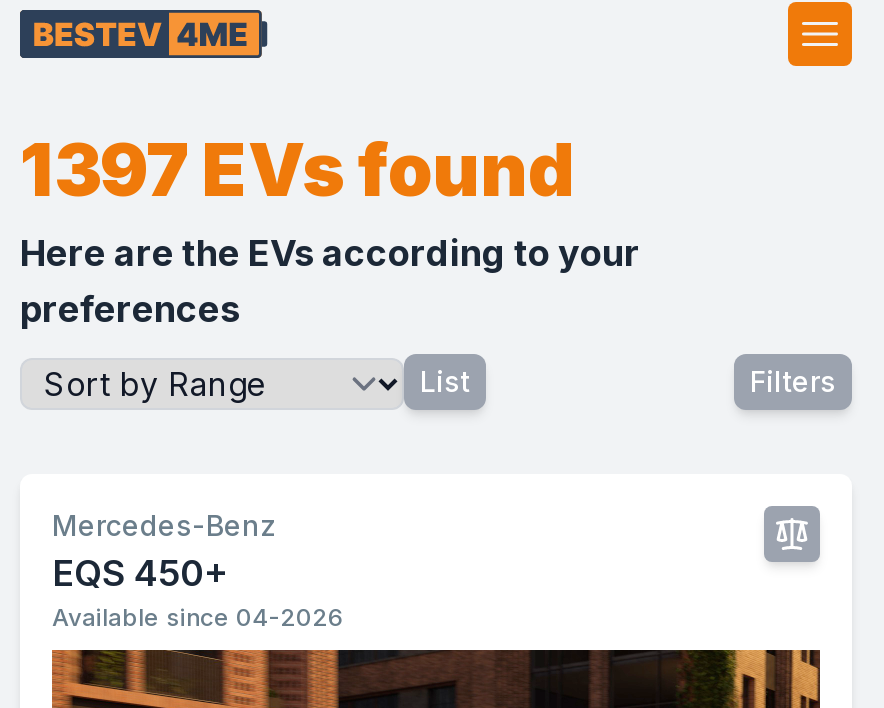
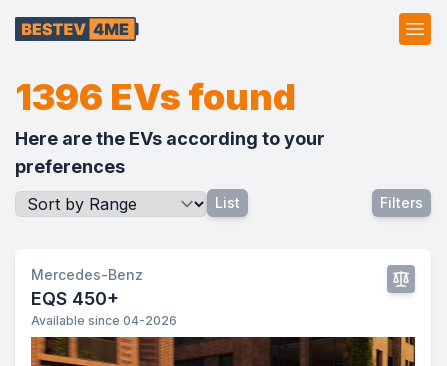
[20,126,574,214] 1397 EVs found -> [15,75,296,119] 1396 EVs found

